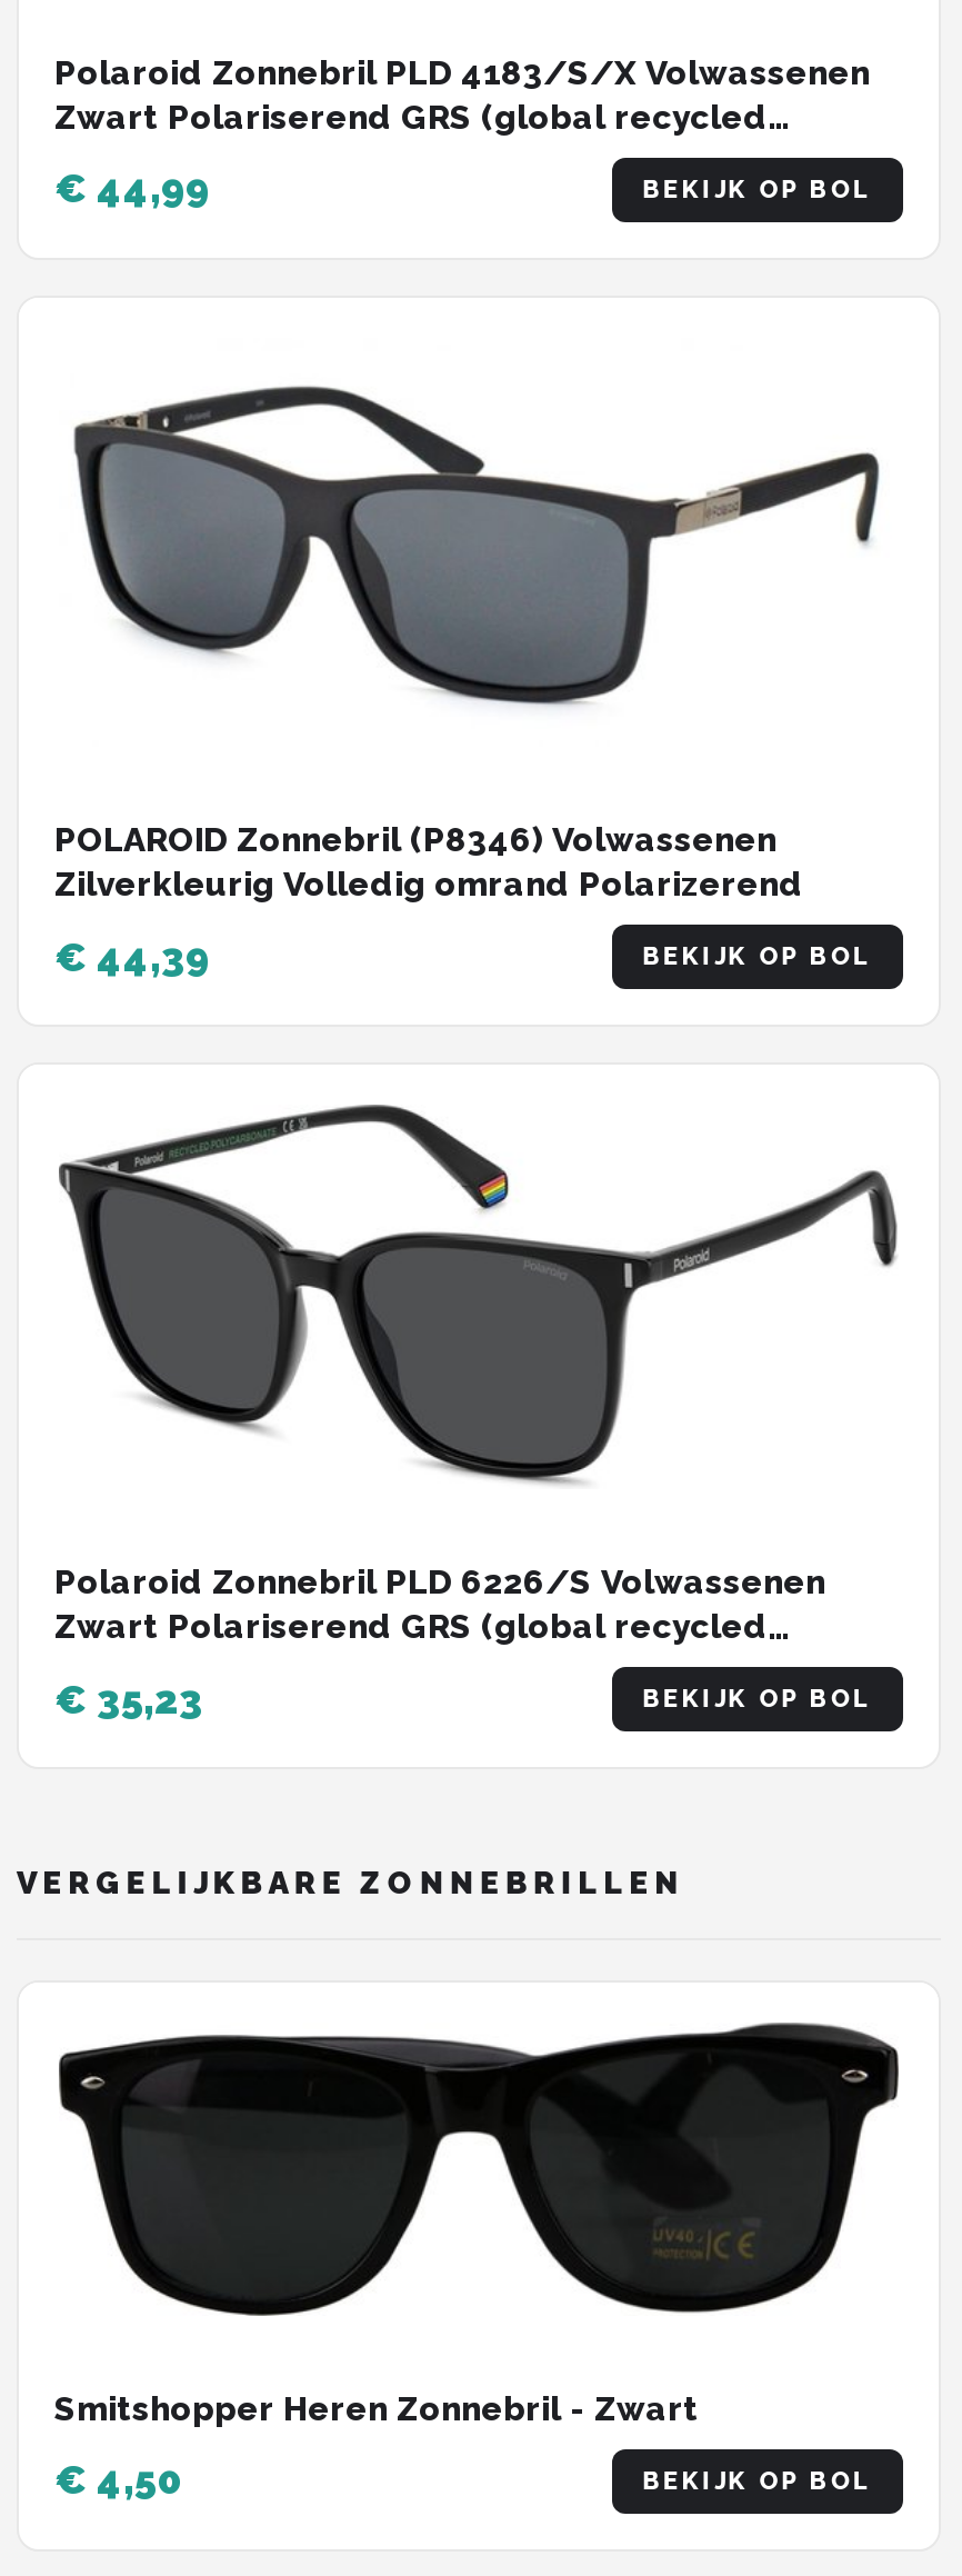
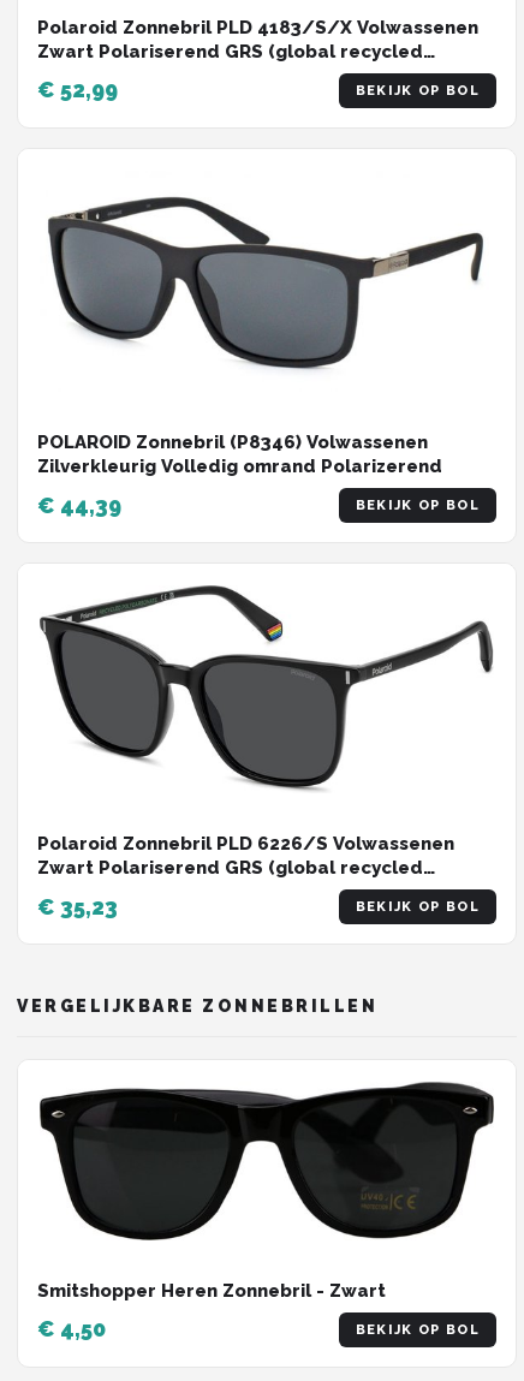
[54,165,210,212] € 44,99 -> [37,77,118,103] € 52,99

